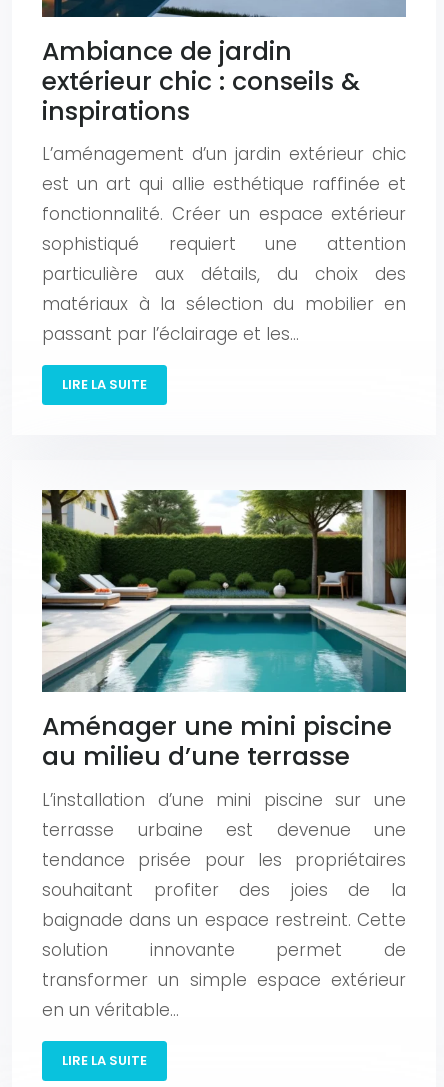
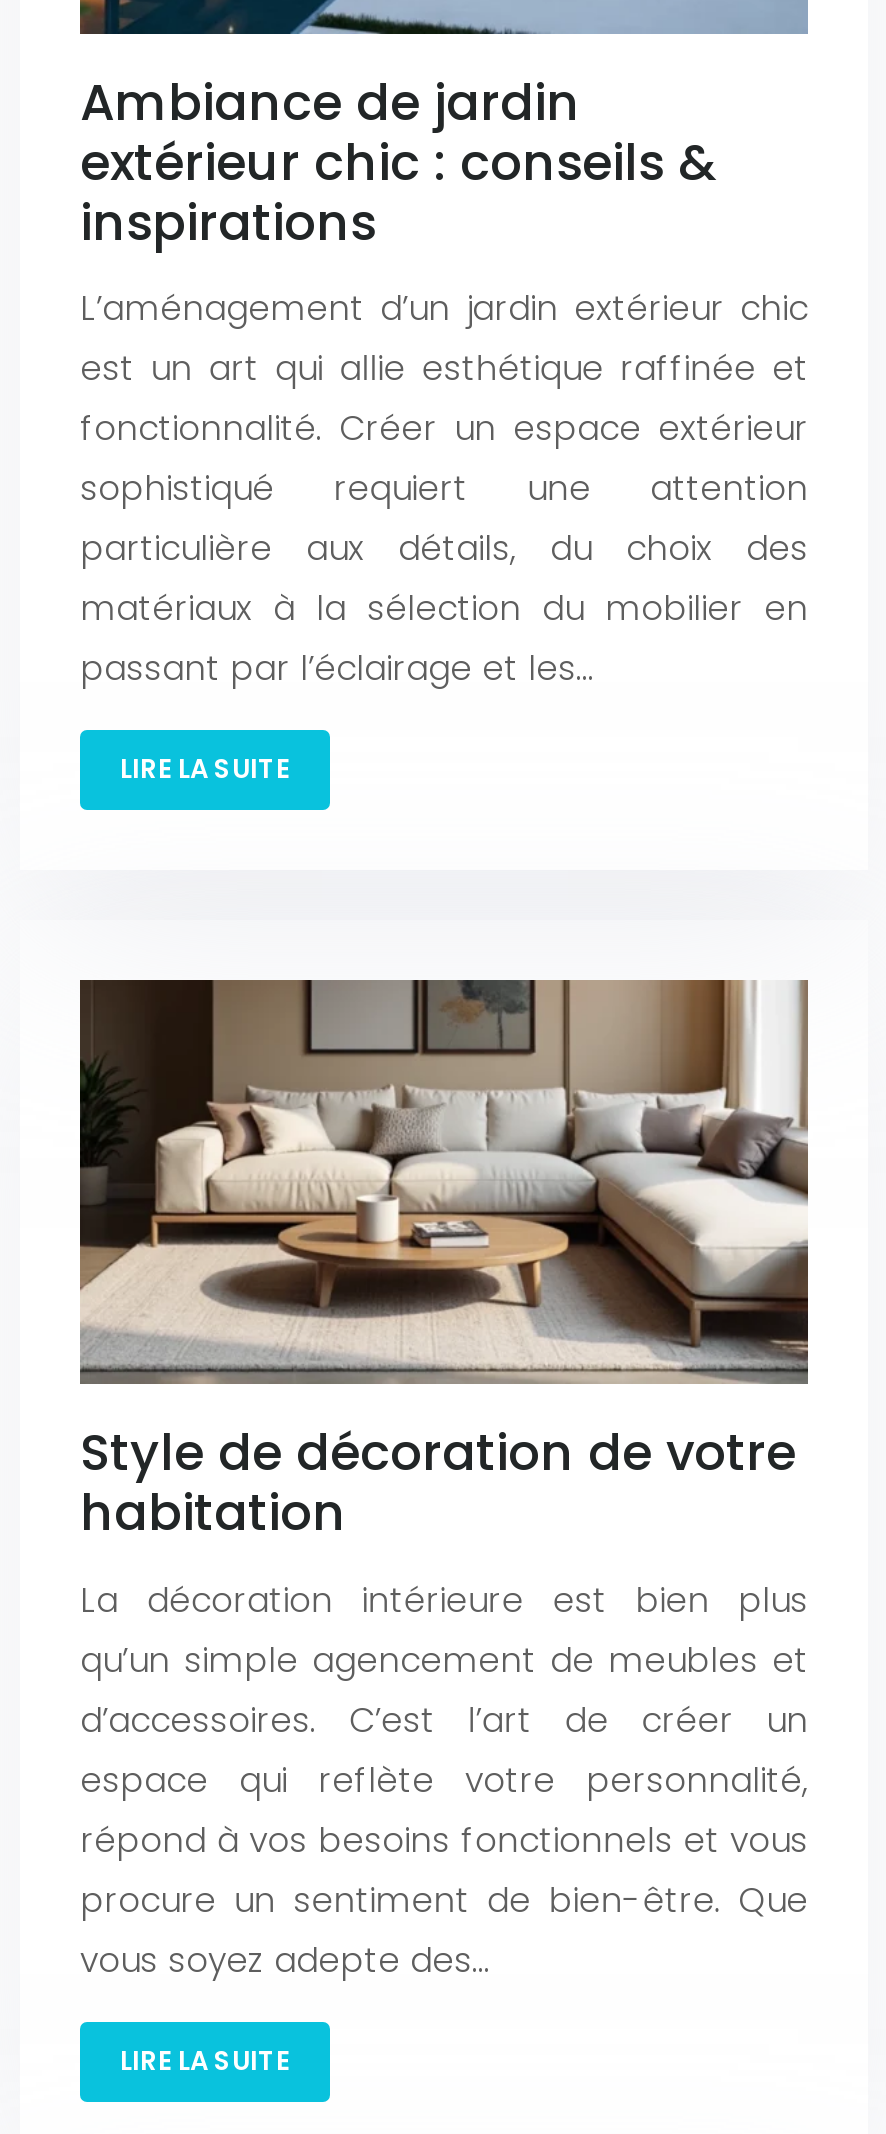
[41,489,407,1022] [image] | Aménager une mini piscine | au milieu d’une terrasse | L’installation d’une mini piscine sur une | terrasse urbaine est devenue une | tendance prisée pour les propriétaires | souhaitant profiter des joies de la | baignade dans un espace restreint. Cette | solution innovante permet de | transformer un simple espace extérieur | en un véritable… -> [78,978,810,1984] [image] | Style de décoration de votre | habitation | La décoration intérieure est bien plus | qu’un simple agencement de meubles et | d’accessoires. C’est l’art de créer un | espace qui reflète votre personnalité, | répond à vos besoins fonctionnels et vous | procure un sentiment de bien-être. Que | vous soyez adepte des…

